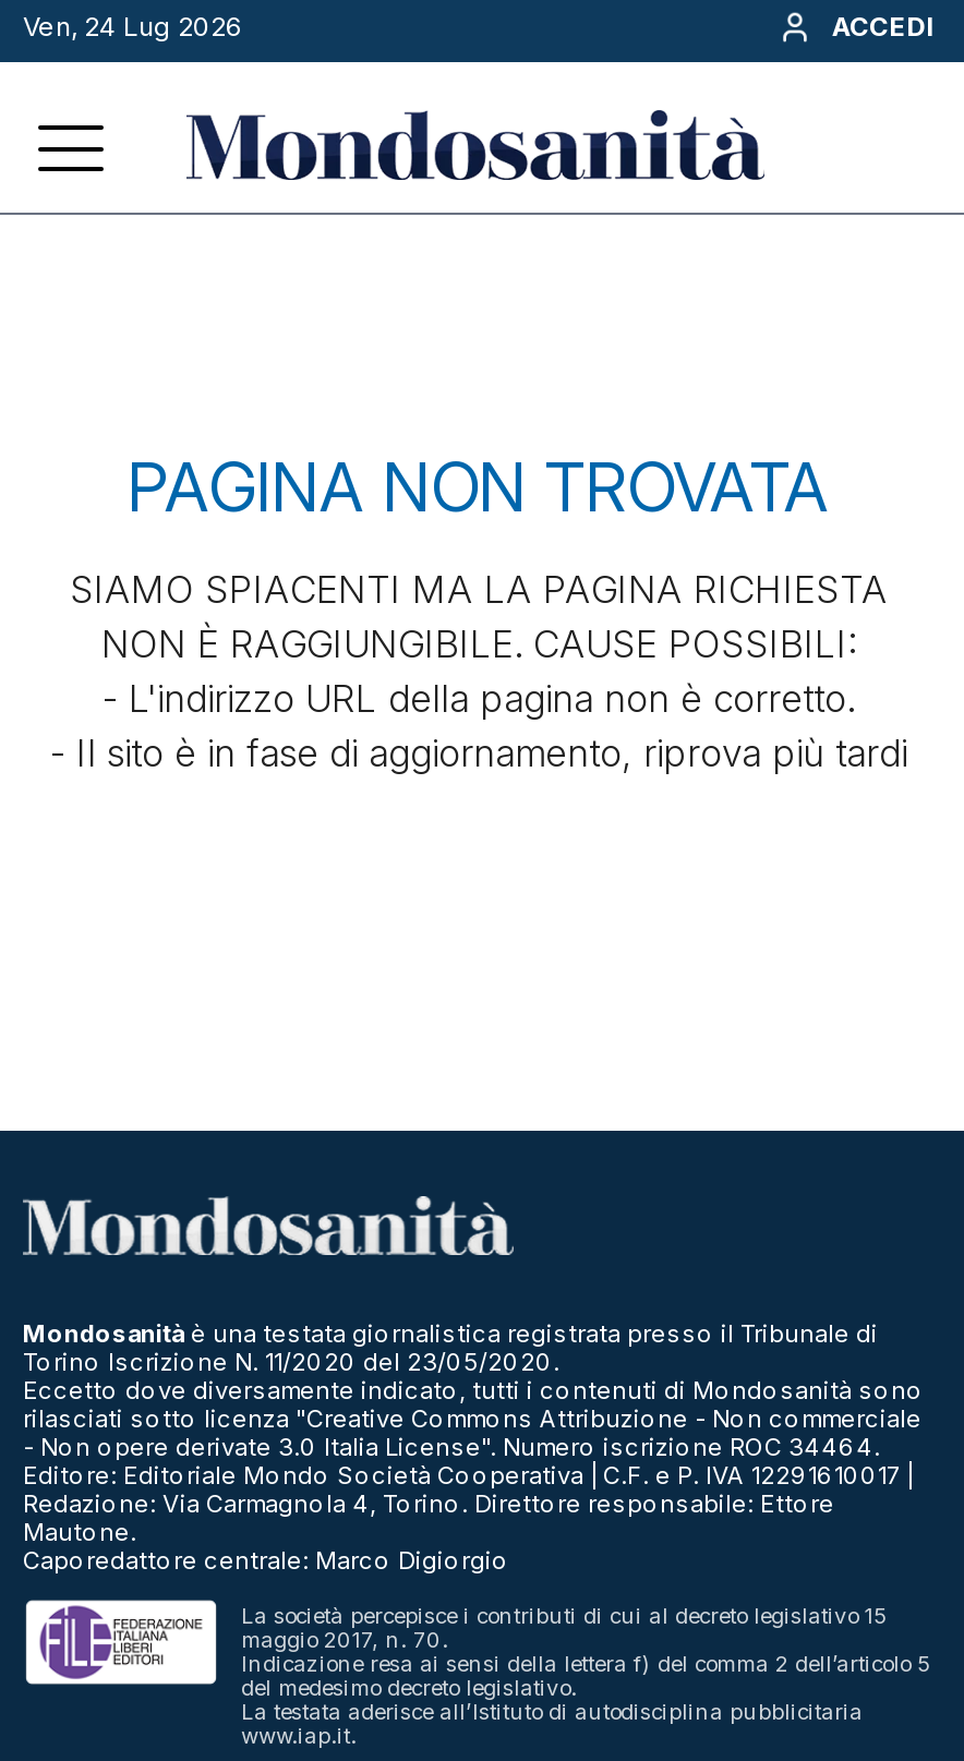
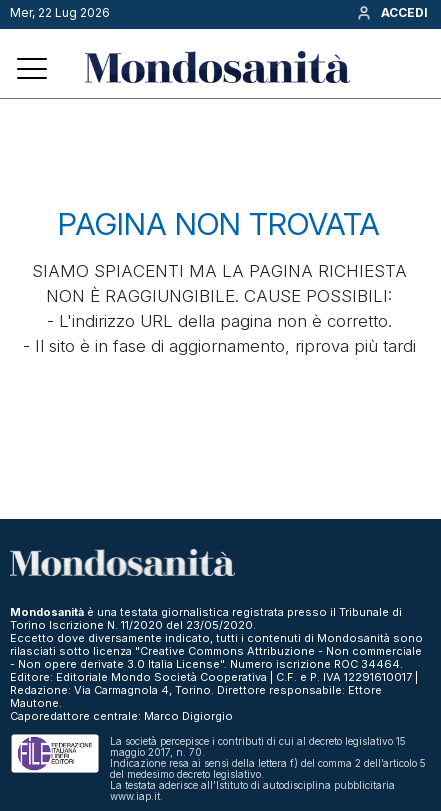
[23,10,243,43] Ven, 24 Lug 2026 -> [10,5,110,20] Mer, 22 Lug 2026

